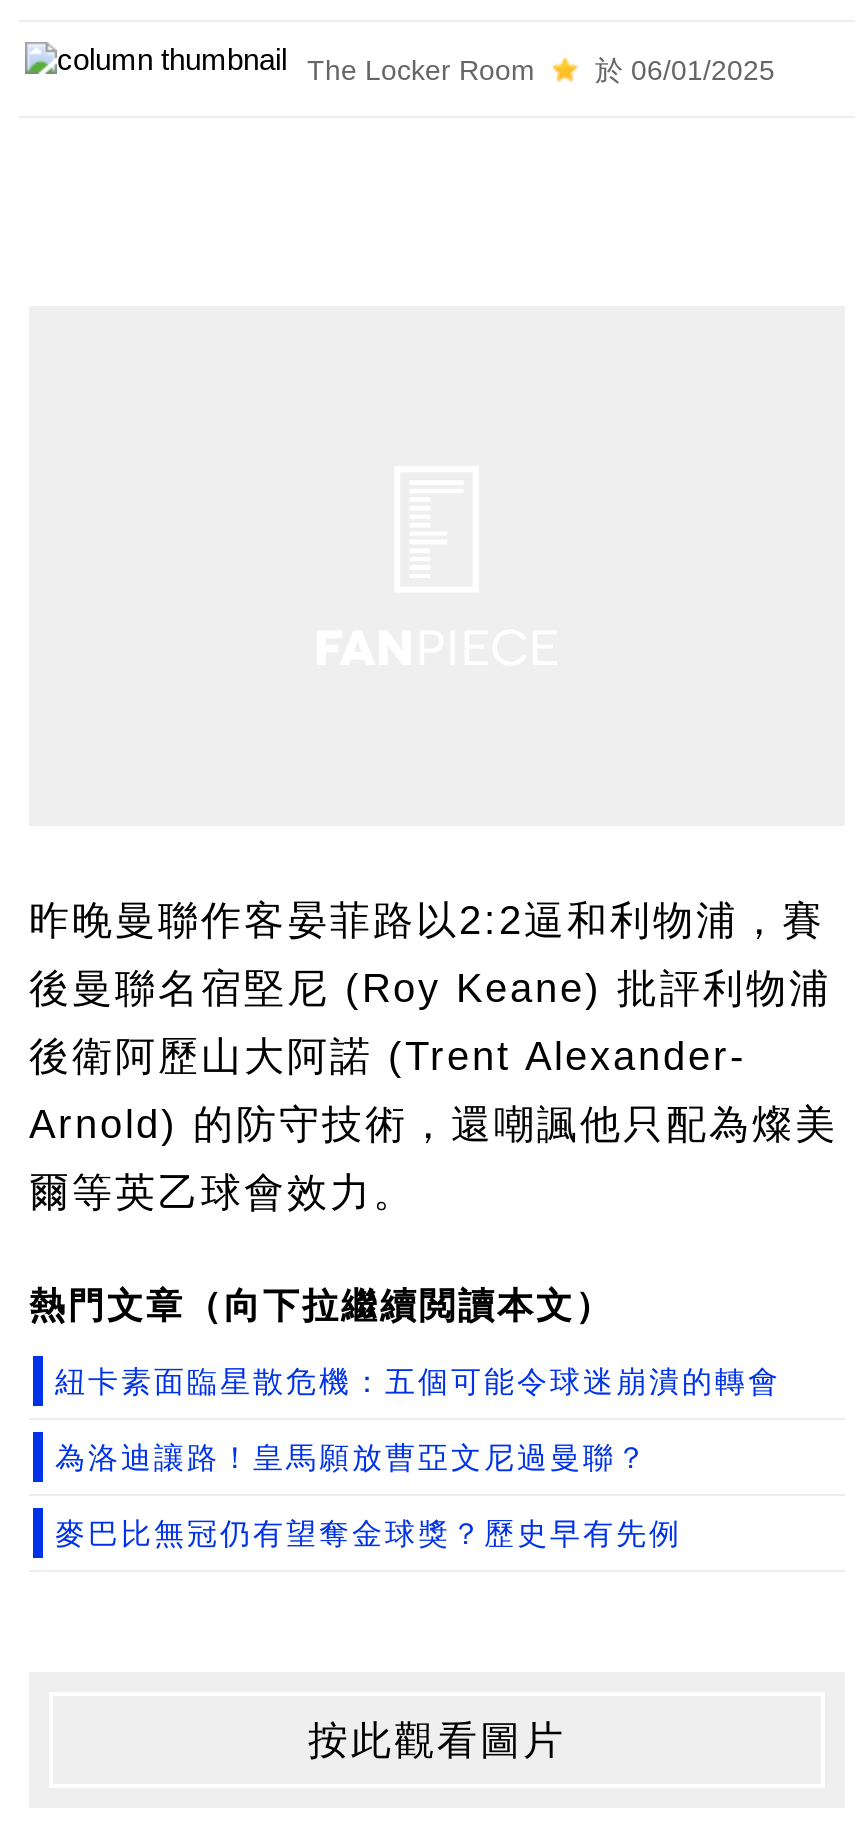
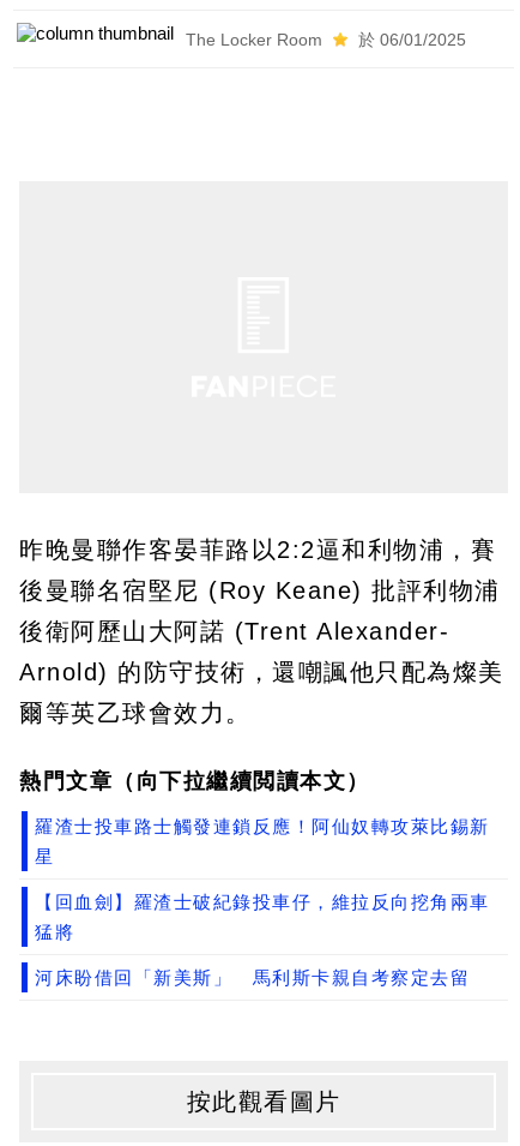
[55,1364,781,1550] 紐卡素面臨星散危機：五個可能令球迷崩潰的轉會 | 為洛迪讓路！皇馬願放曹亞文尼過曼聯？ | 麥巴比無冠仍有望奪金球獎？歷史早有先例 -> [35,816,489,988] 羅渣士投車路士觸發連鎖反應！阿仙奴轉攻萊比錫新 | 星 | 【回血劍】羅渣士破紀錄投車仔，維拉反向挖角兩車 | 猛將 | 河床盼借回「新美斯」 馬利斯卡親自考察定去留

